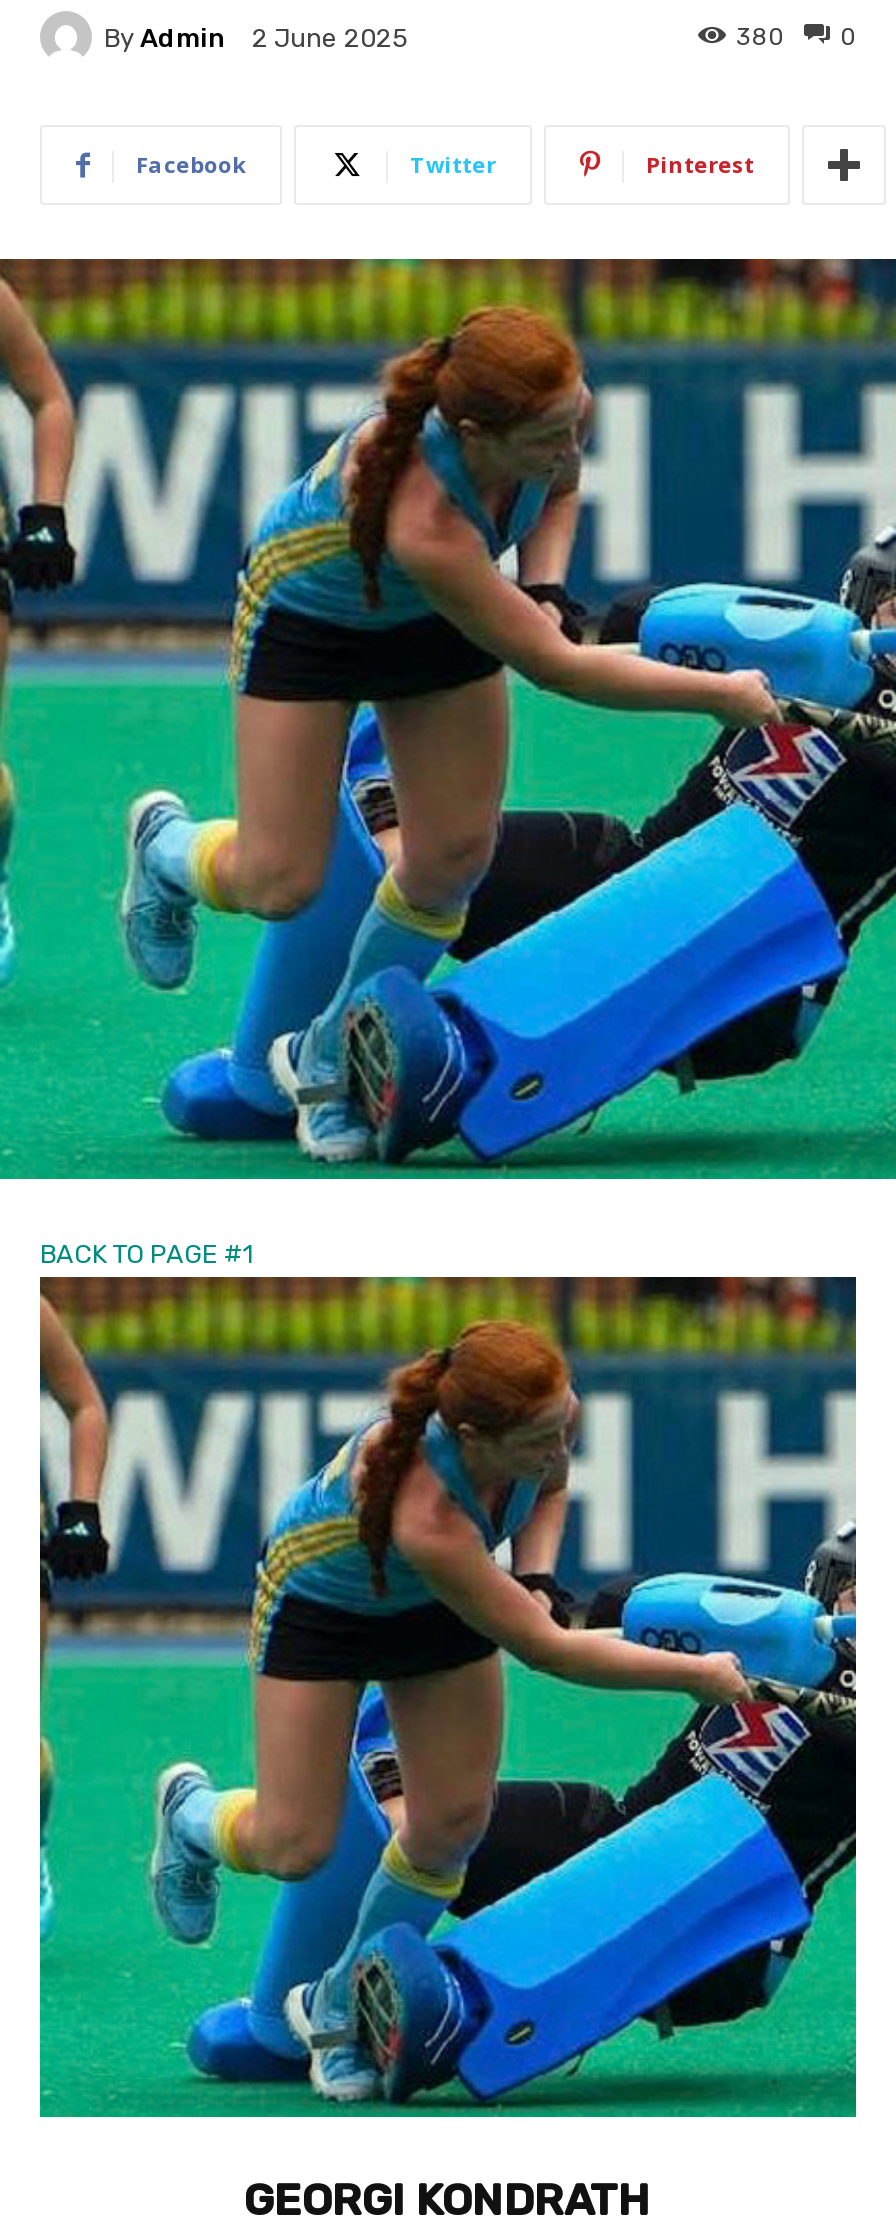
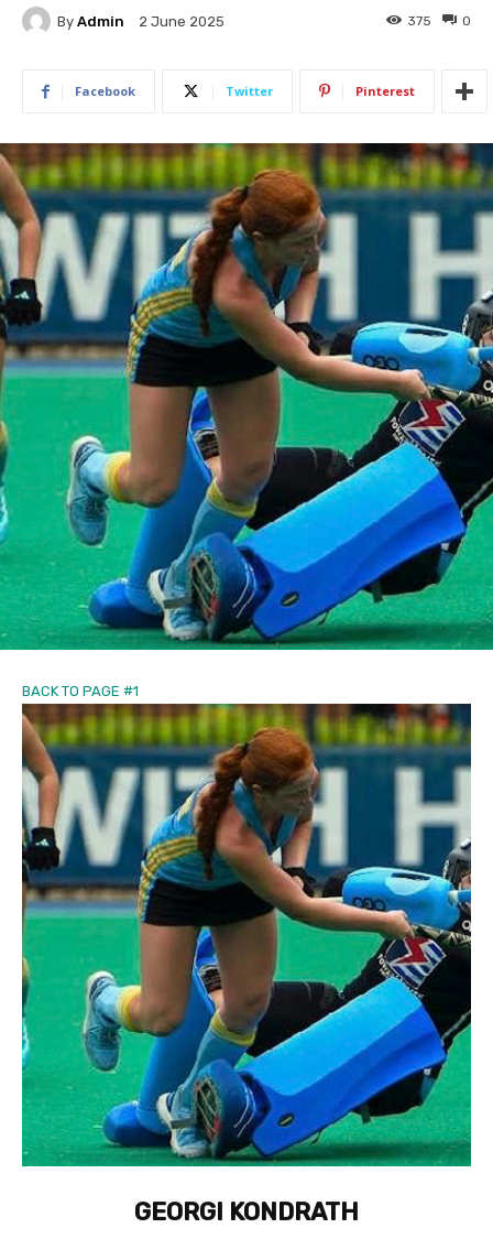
[736,23,784,51] 380 -> [407,13,431,29] 375

